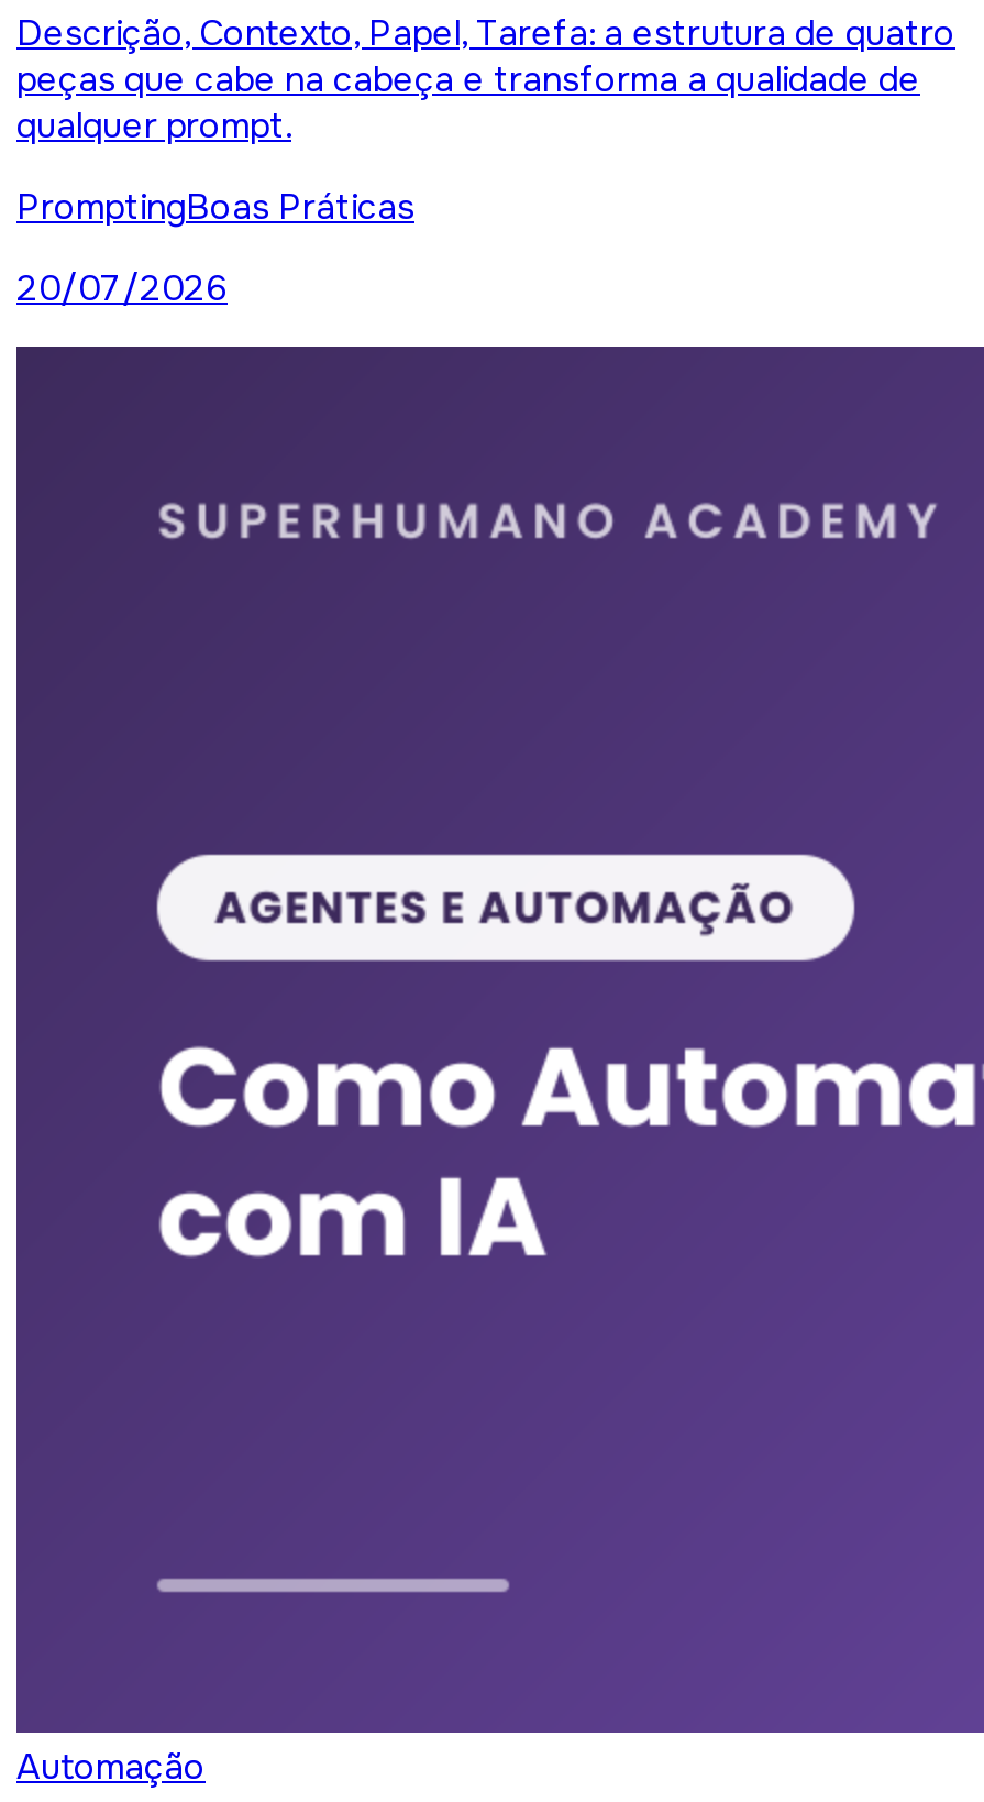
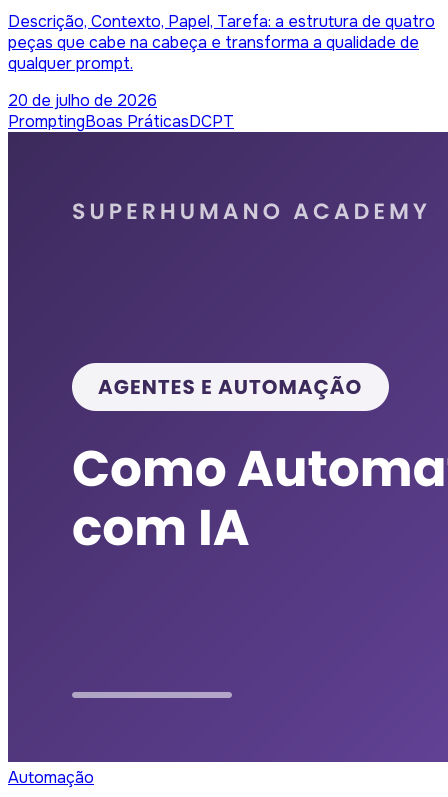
[16,185,414,313] PromptingBoas Práticas | 20/07/2026 -> [8,90,234,132] 20 de julho de 2026 | PromptingBoas PráticasDCPT

